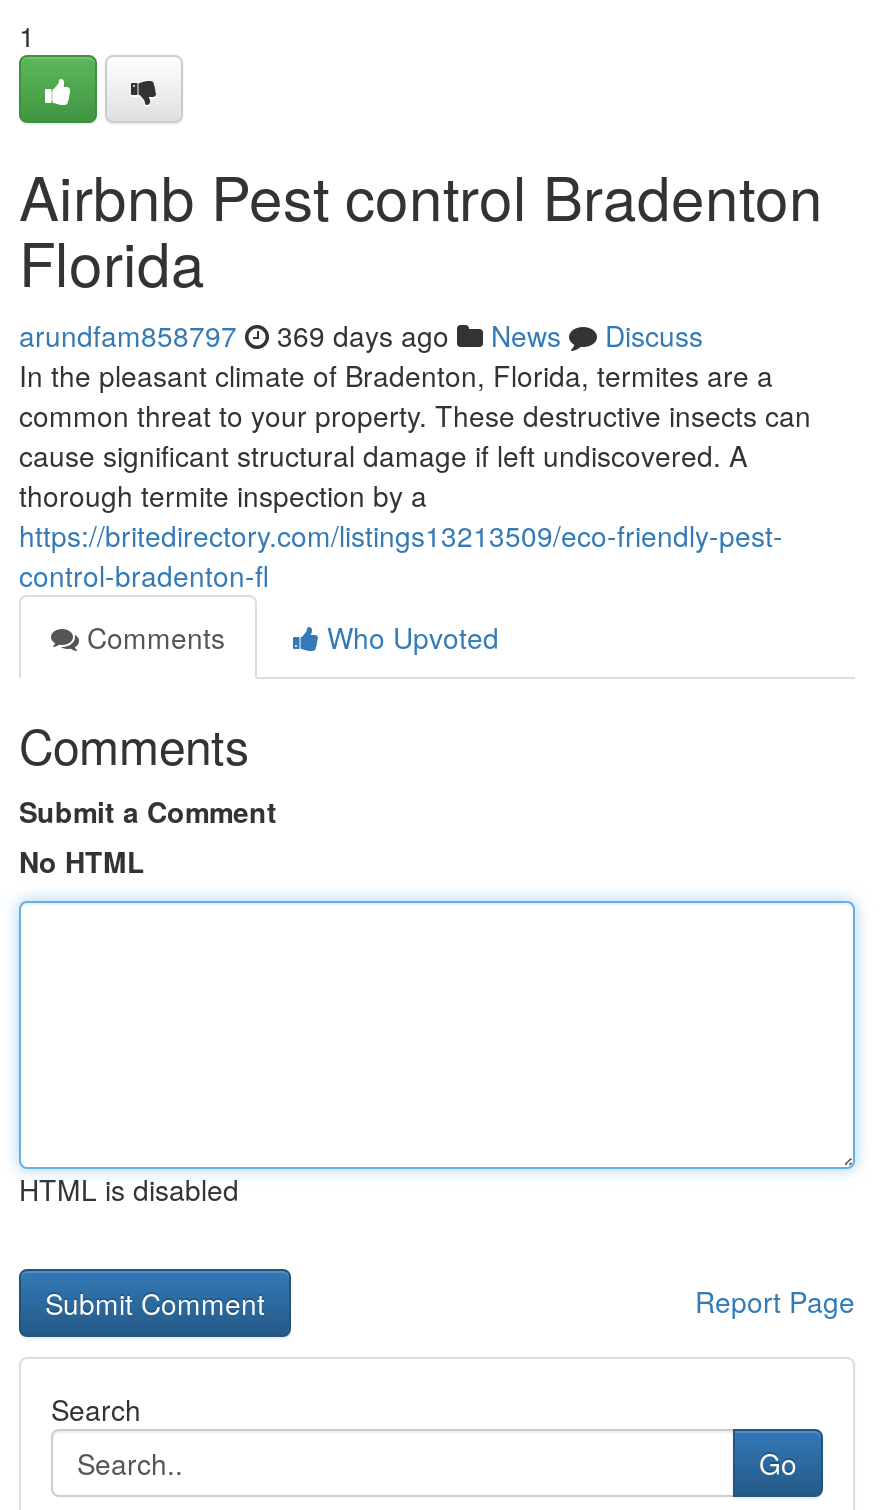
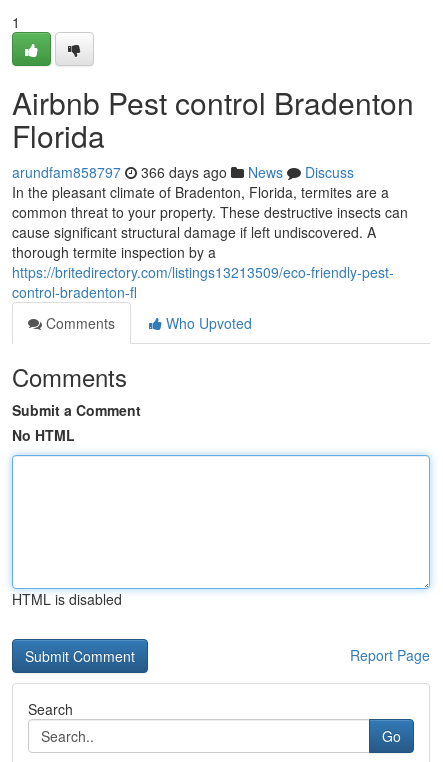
[19,315,703,355] arundfam858797 369 days ago News Discuss -> [12,162,354,182] arundfam858797 366 days ago News Discuss

